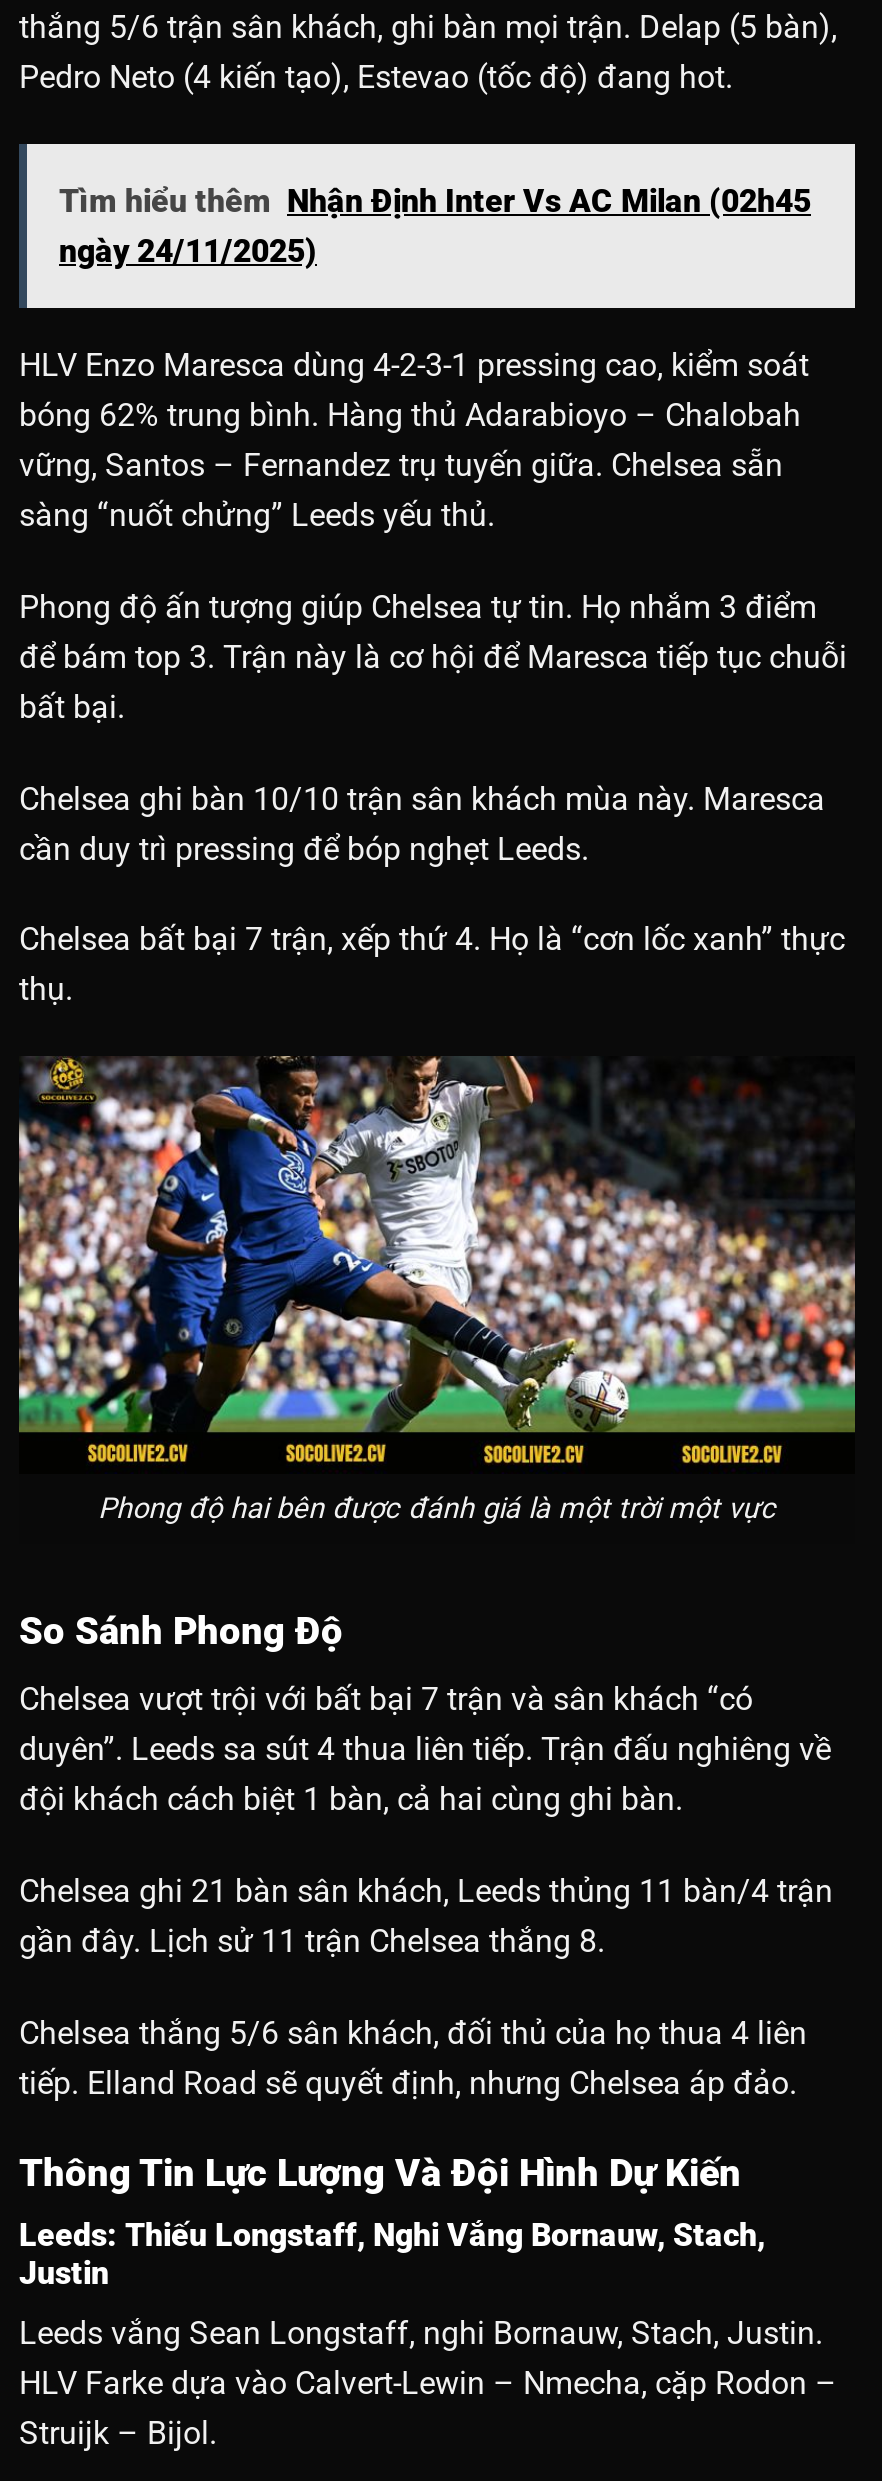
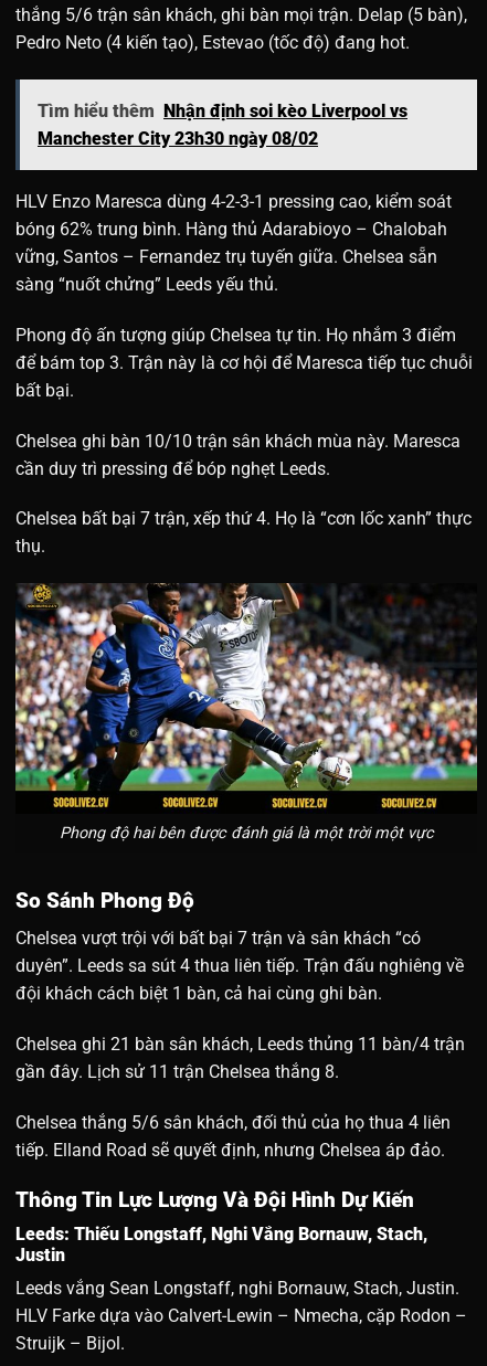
[59,182,811,270] Tìm hiểu thêm Nhận Định Inter Vs AC Milan (02h45 | ngày 24/11/2025) -> [38,100,407,149] Tìm hiểu thêm Nhận định soi kèo Liverpool vs | Manchester City 23h30 ngày 08/02

